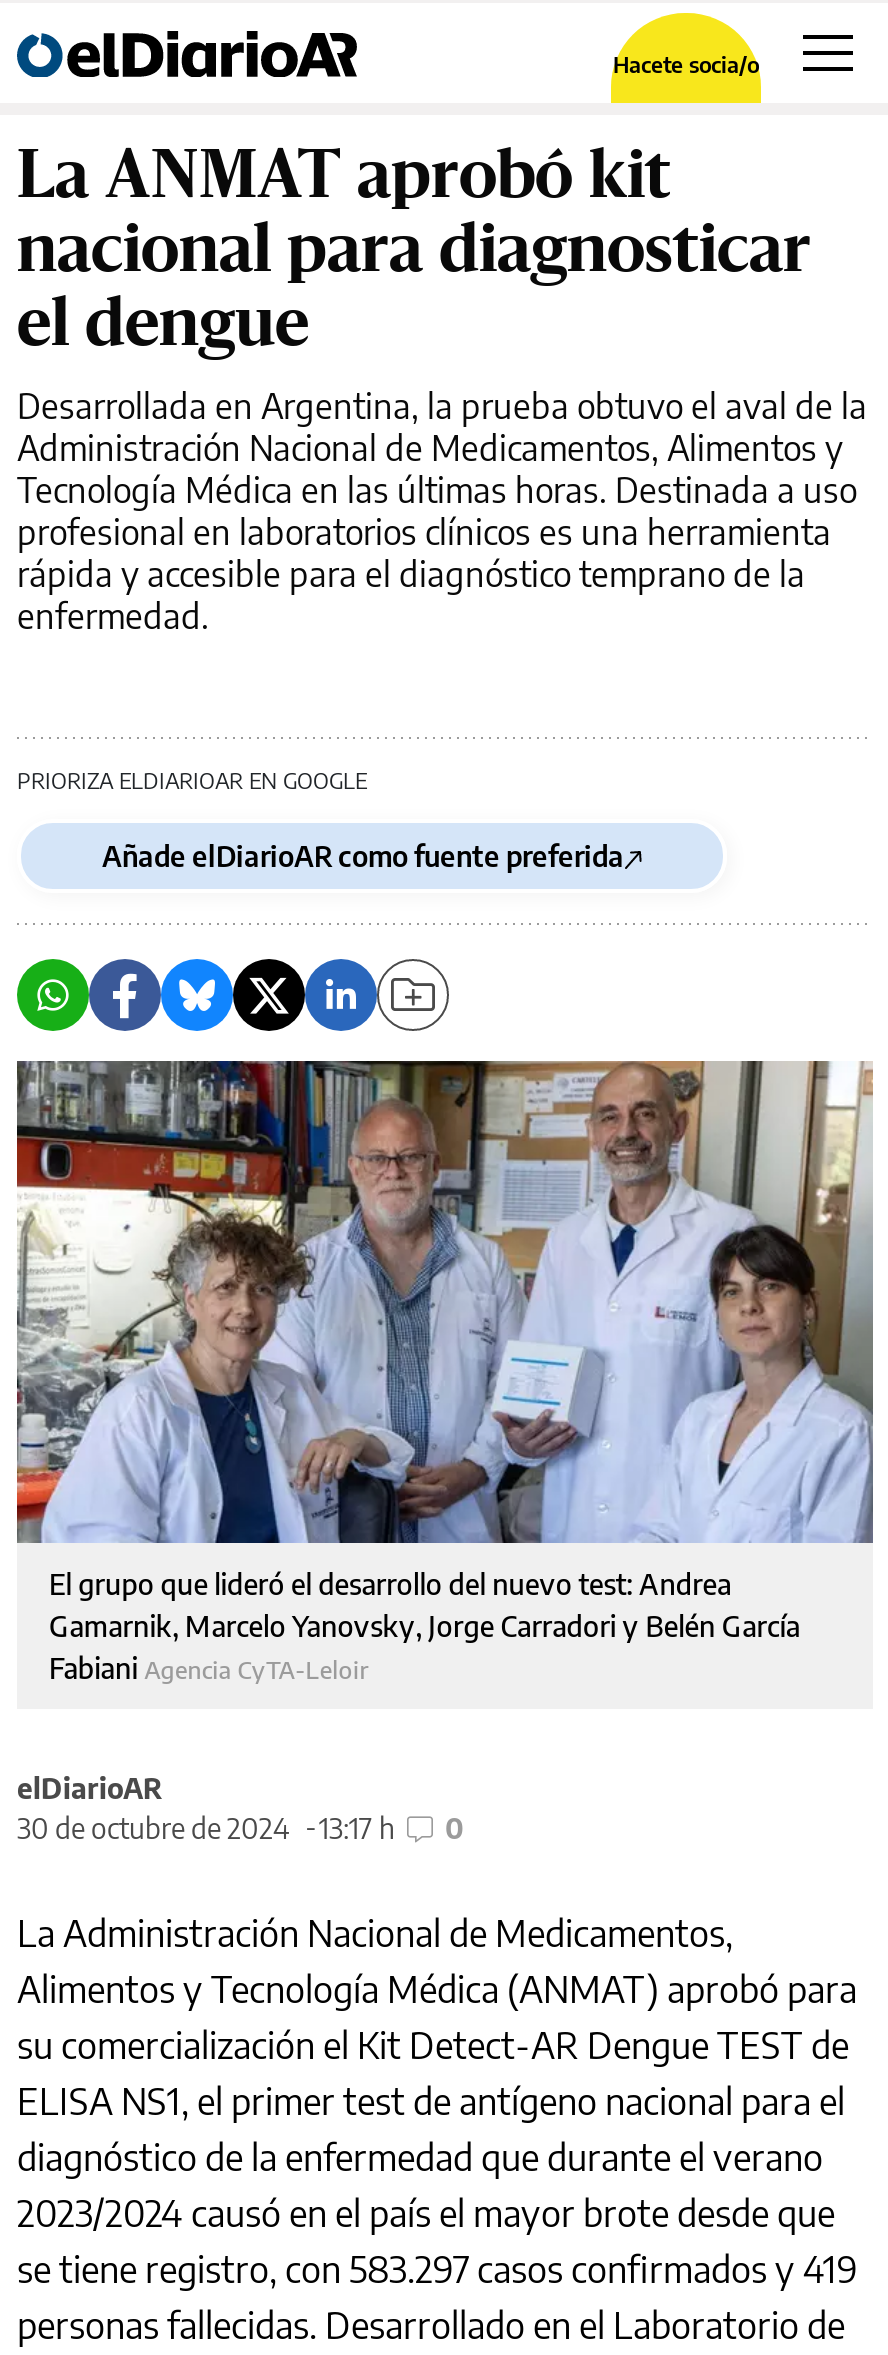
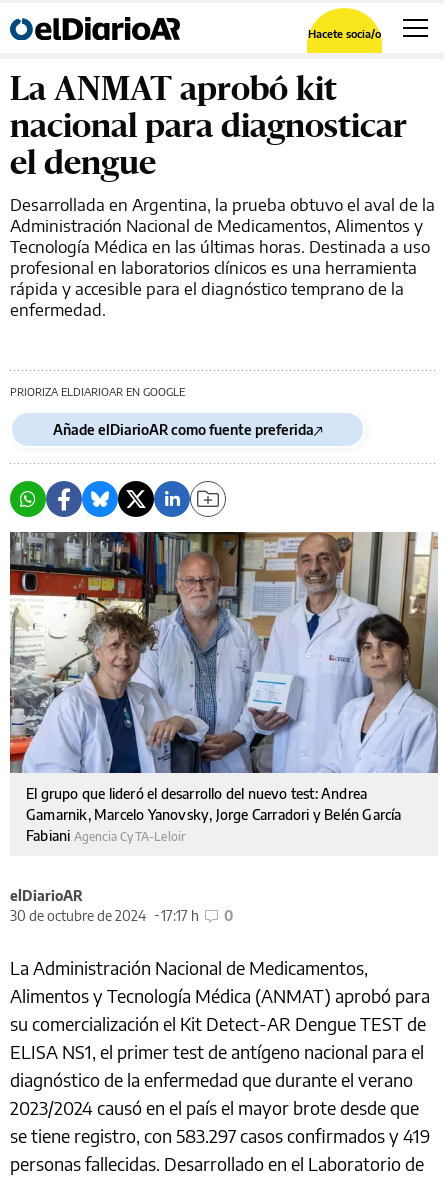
[17,1811,463,1845] 30 de octubre de 2024 13:17 h 0 -> [10,907,233,924] 30 de octubre de 2024 17:17 h 0

